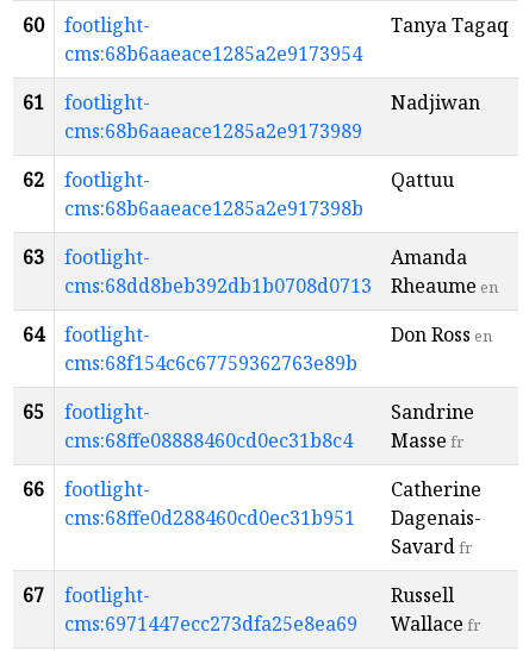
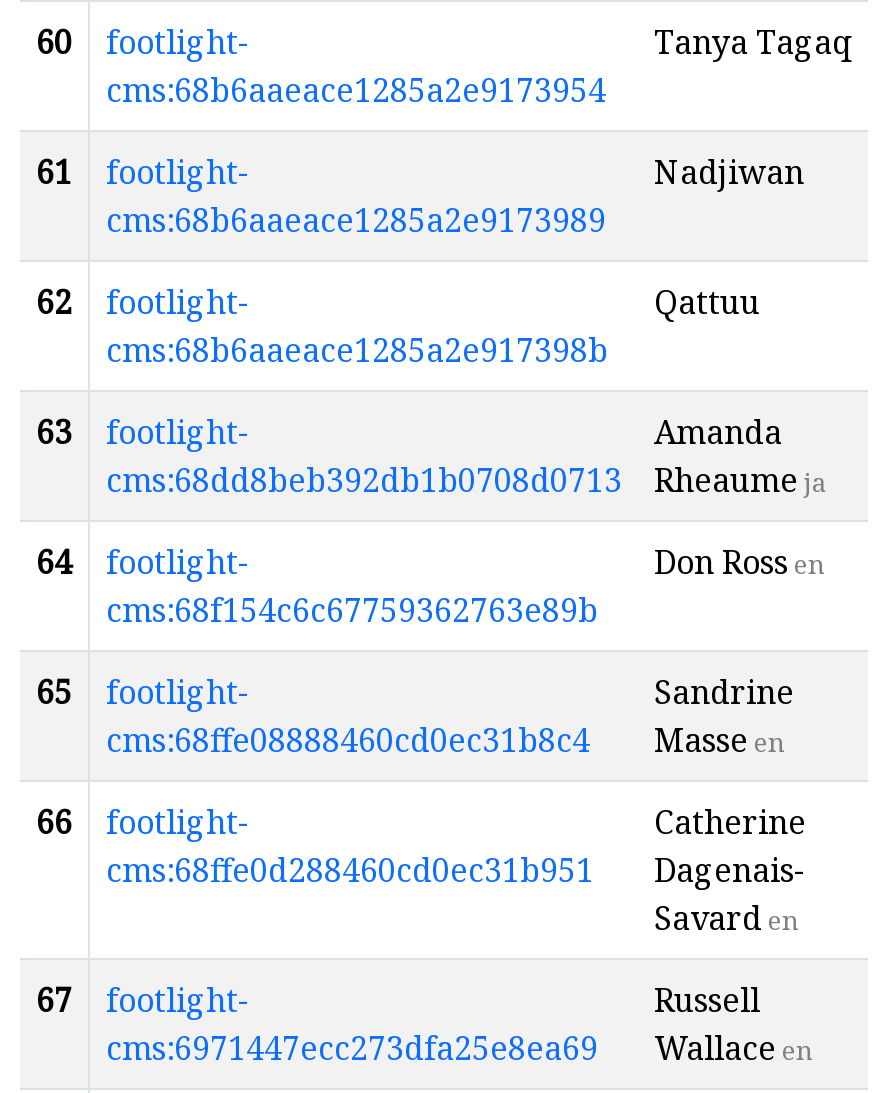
[391,273,498,299] Rheaume en -> [654,458,826,502] Rheaume ja
[391,427,463,453] Masse fr -> [654,718,784,762] Masse en
[391,533,472,559] Savard fr -> [654,896,798,940] Savard en
[391,611,480,637] Wallace fr -> [654,1026,812,1070] Wallace en

